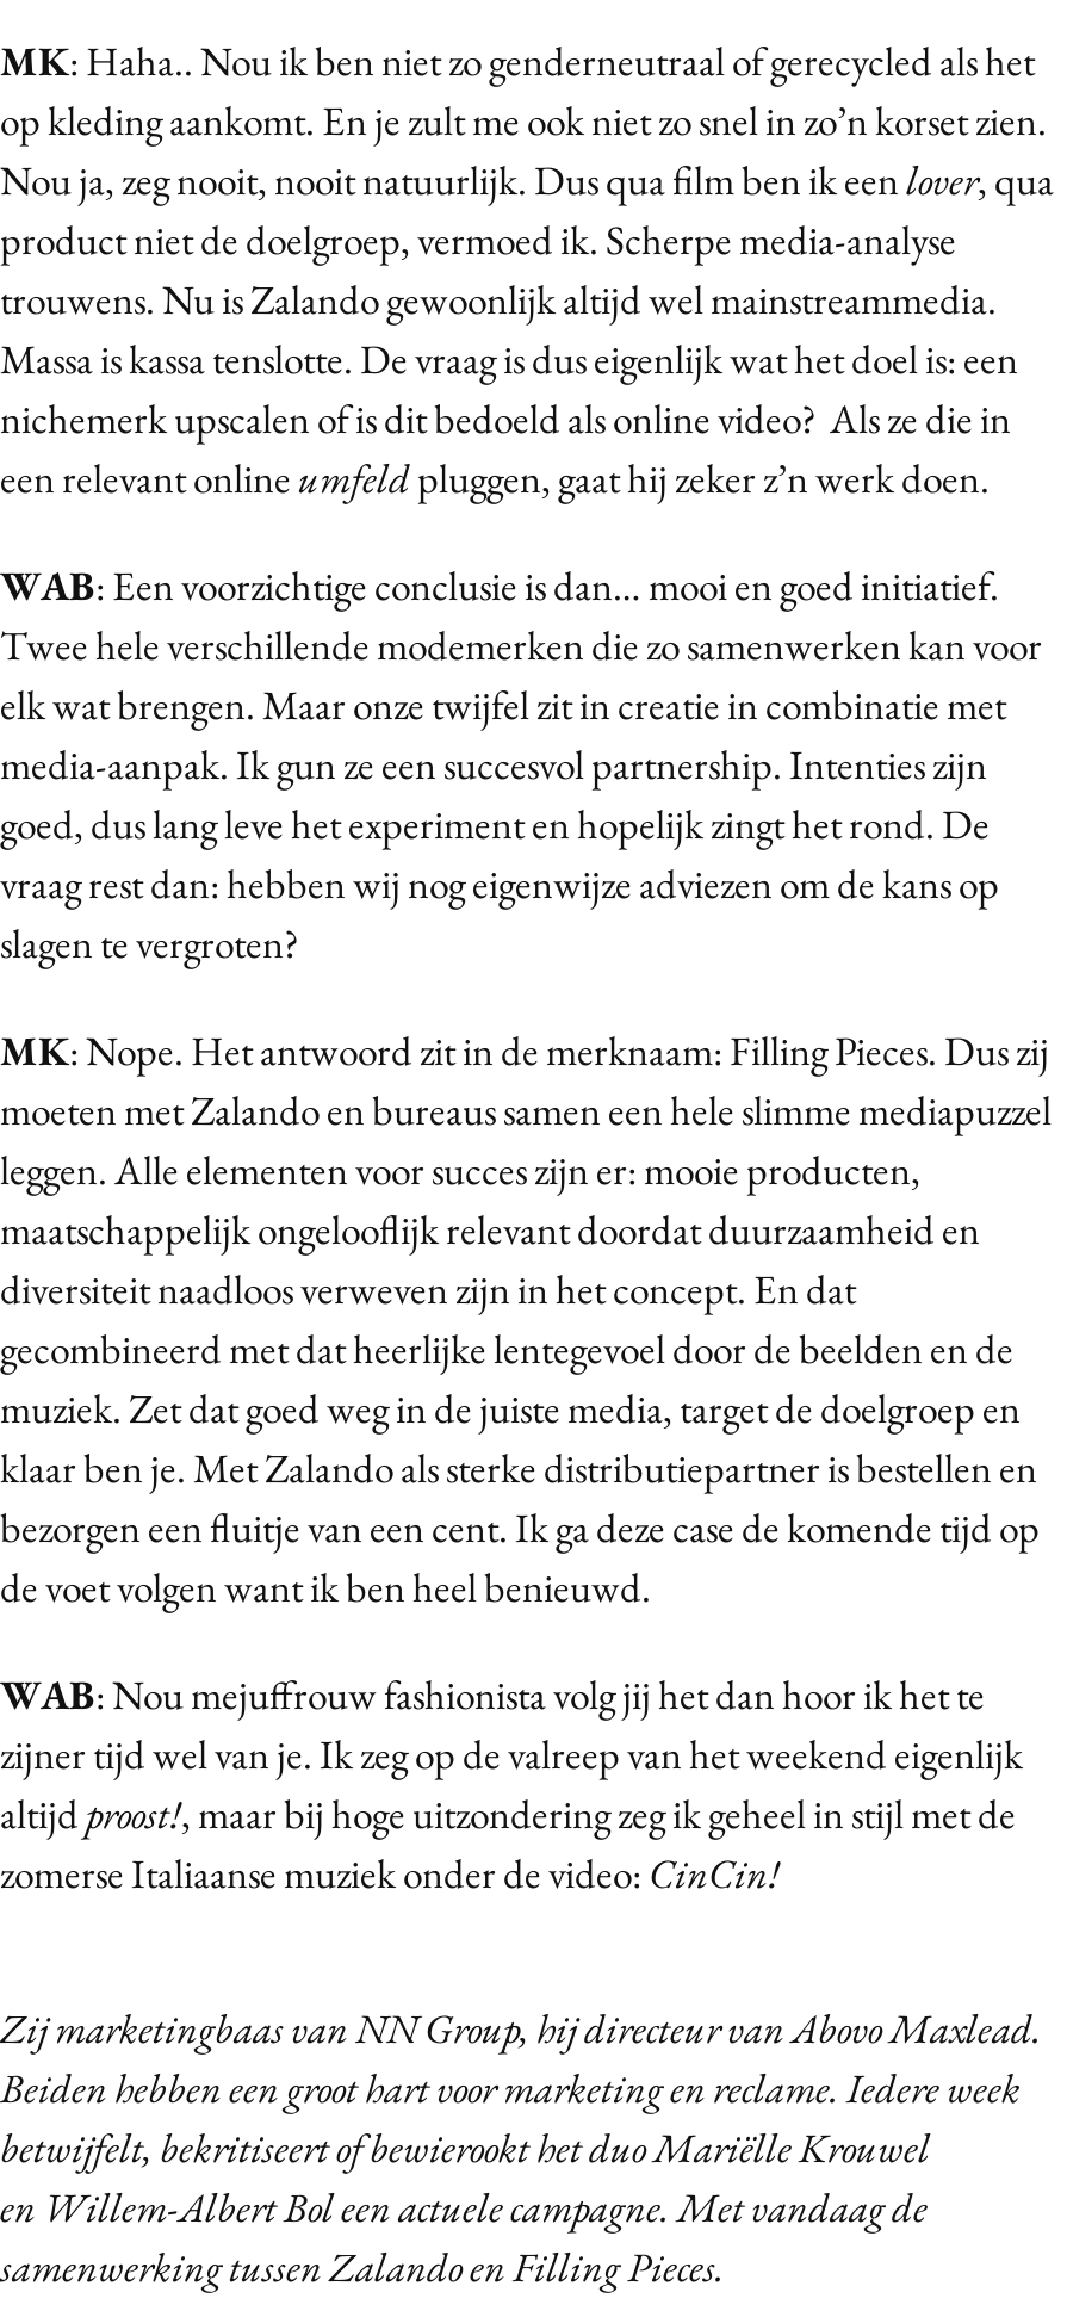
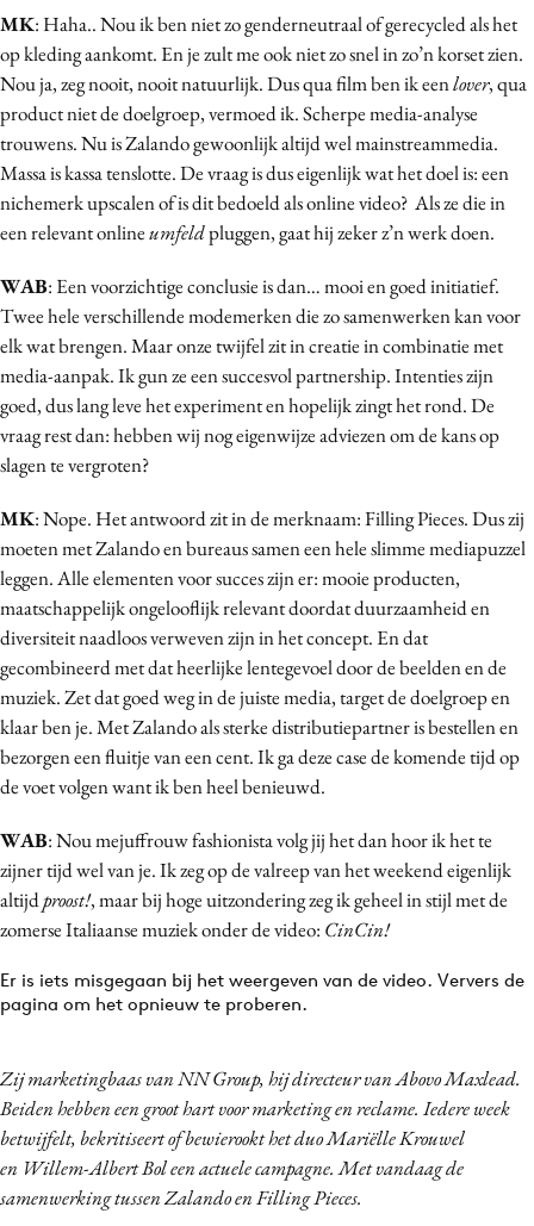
none -> [0,969,524,1015] Er is iets misgegaan bij het weergeven van de video. Ververs de | pagina om het opnieuw te proberen.

